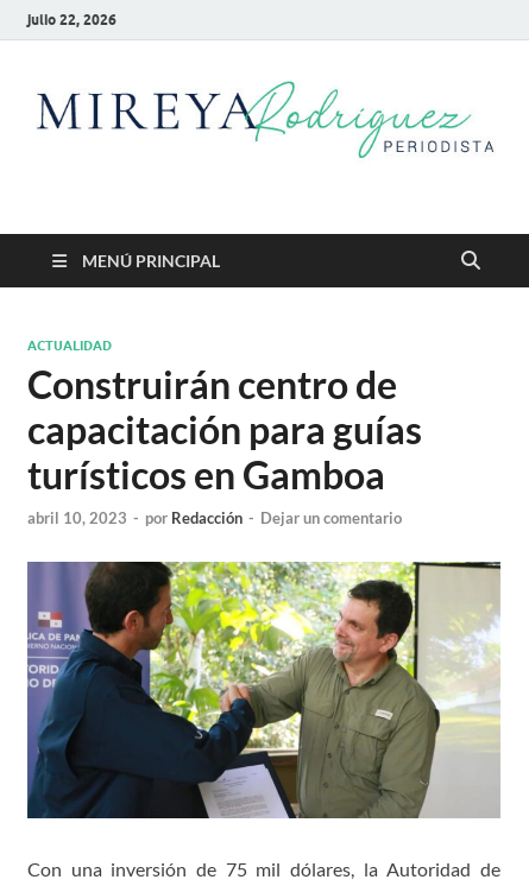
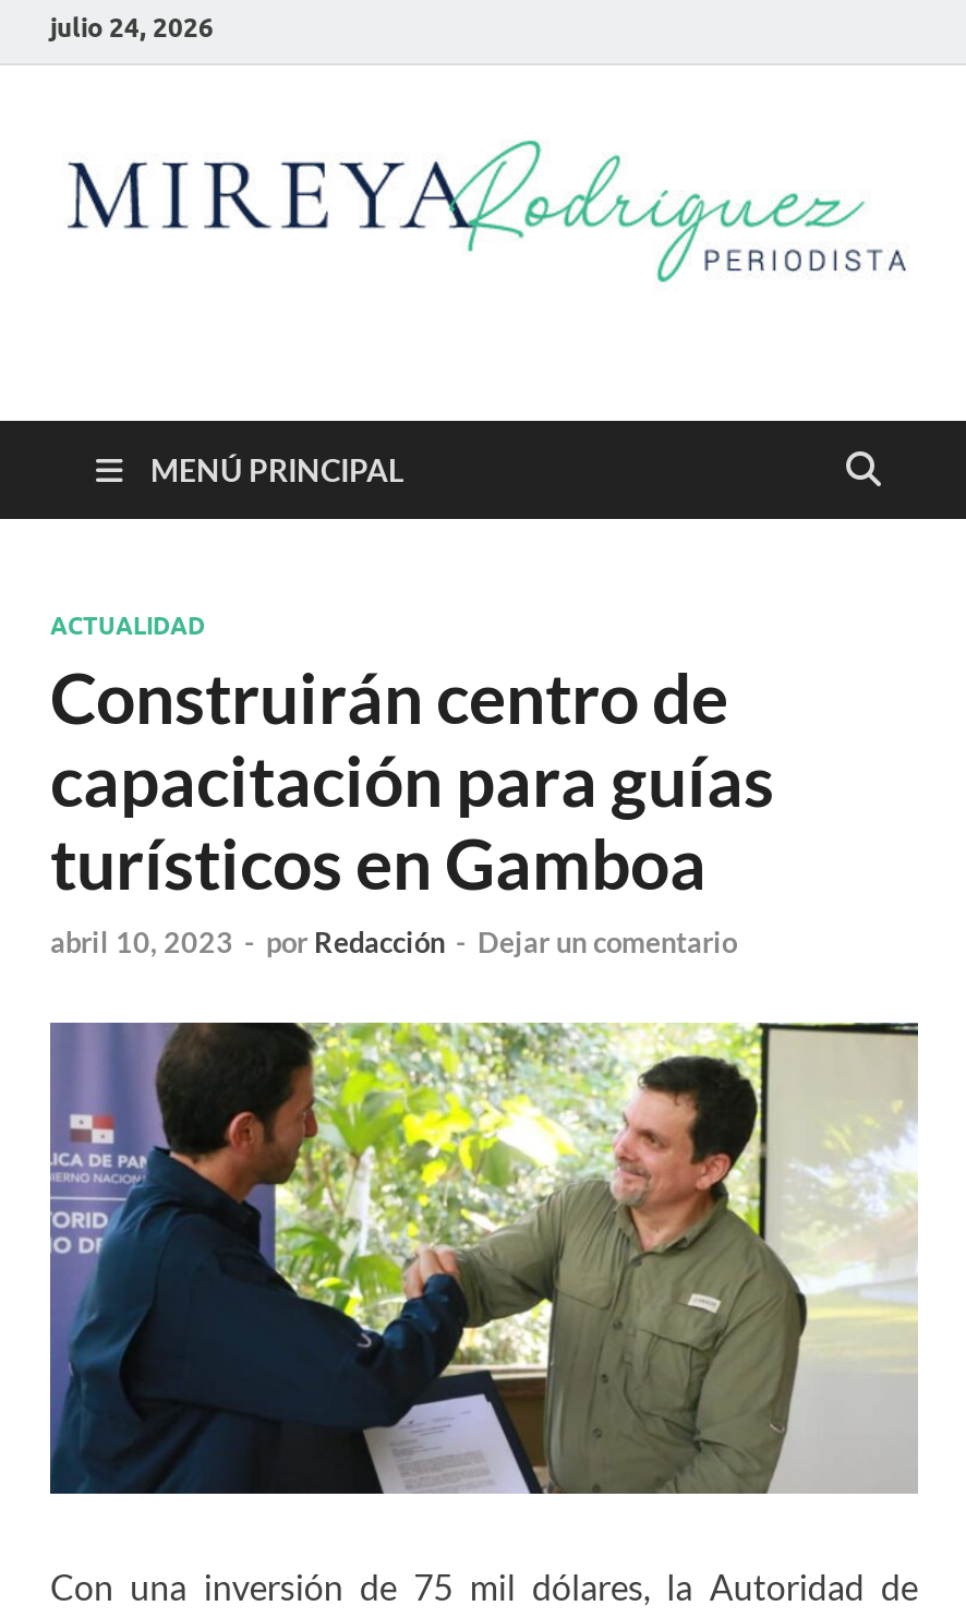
[27,10,116,28] julio 22, 2026 -> [50,10,214,43] julio 24, 2026

